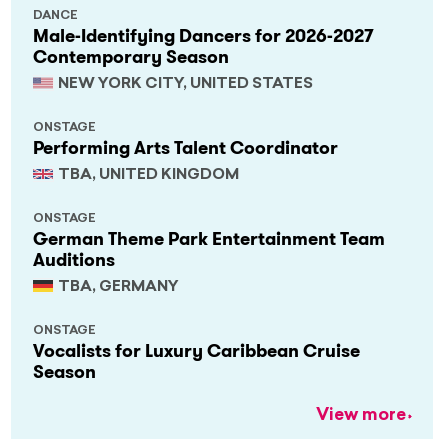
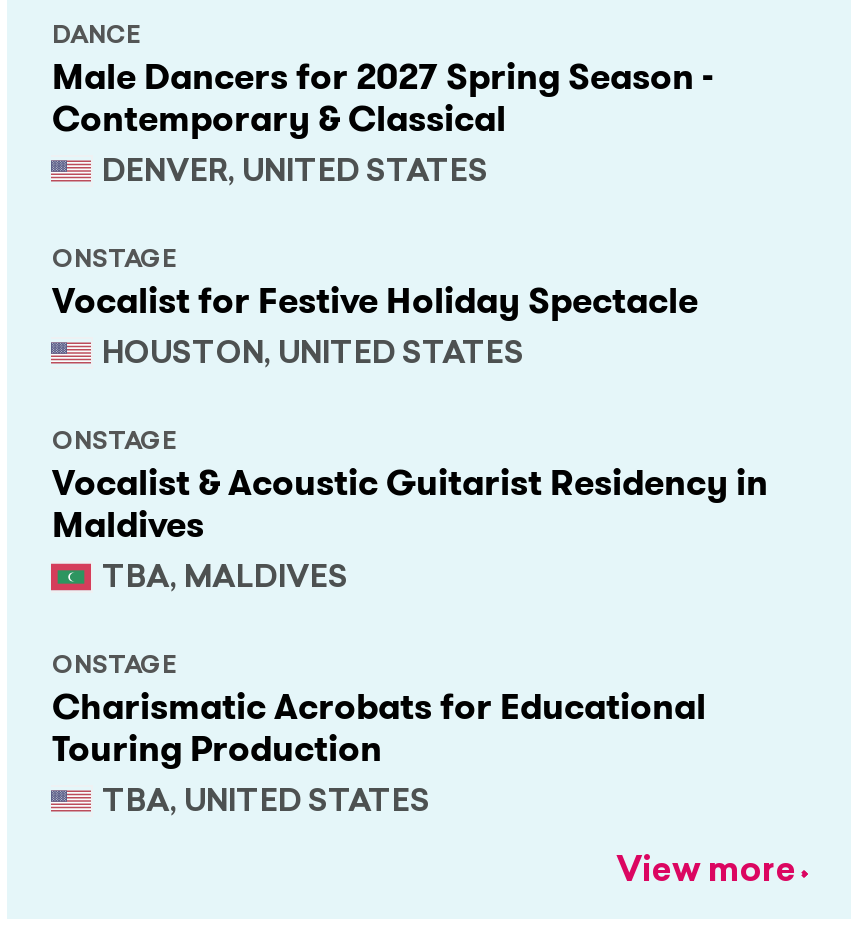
[33,23,374,92] Male-Identifying Dancers for 2026-2027 | Contemporary Season | NEW YORK CITY, UNITED STATES -> [52,52,714,190] Male Dancers for 2027 Spring Season - | Contemporary & Classical | DENVER, UNITED STATES
[33,135,338,183] Performing Arts Talent Coordinator | TBA, UNITED KINGDOM -> [52,276,698,372] Vocalist for Festive Holiday Spectacle | HOUSTON, UNITED STATES
[33,226,385,295] German Theme Park Entertainment Team | Auditions | TBA, GERMANY -> [52,458,768,596] Vocalist & Acoustic Guitarist Residency in | Maldives | TBA, MALDIVES
[33,338,360,385] Vocalists for Luxury Caribbean Cruise | Season -> [52,682,706,820] Charismatic Acrobats for Educational | Touring Production | TBA, UNITED STATES

